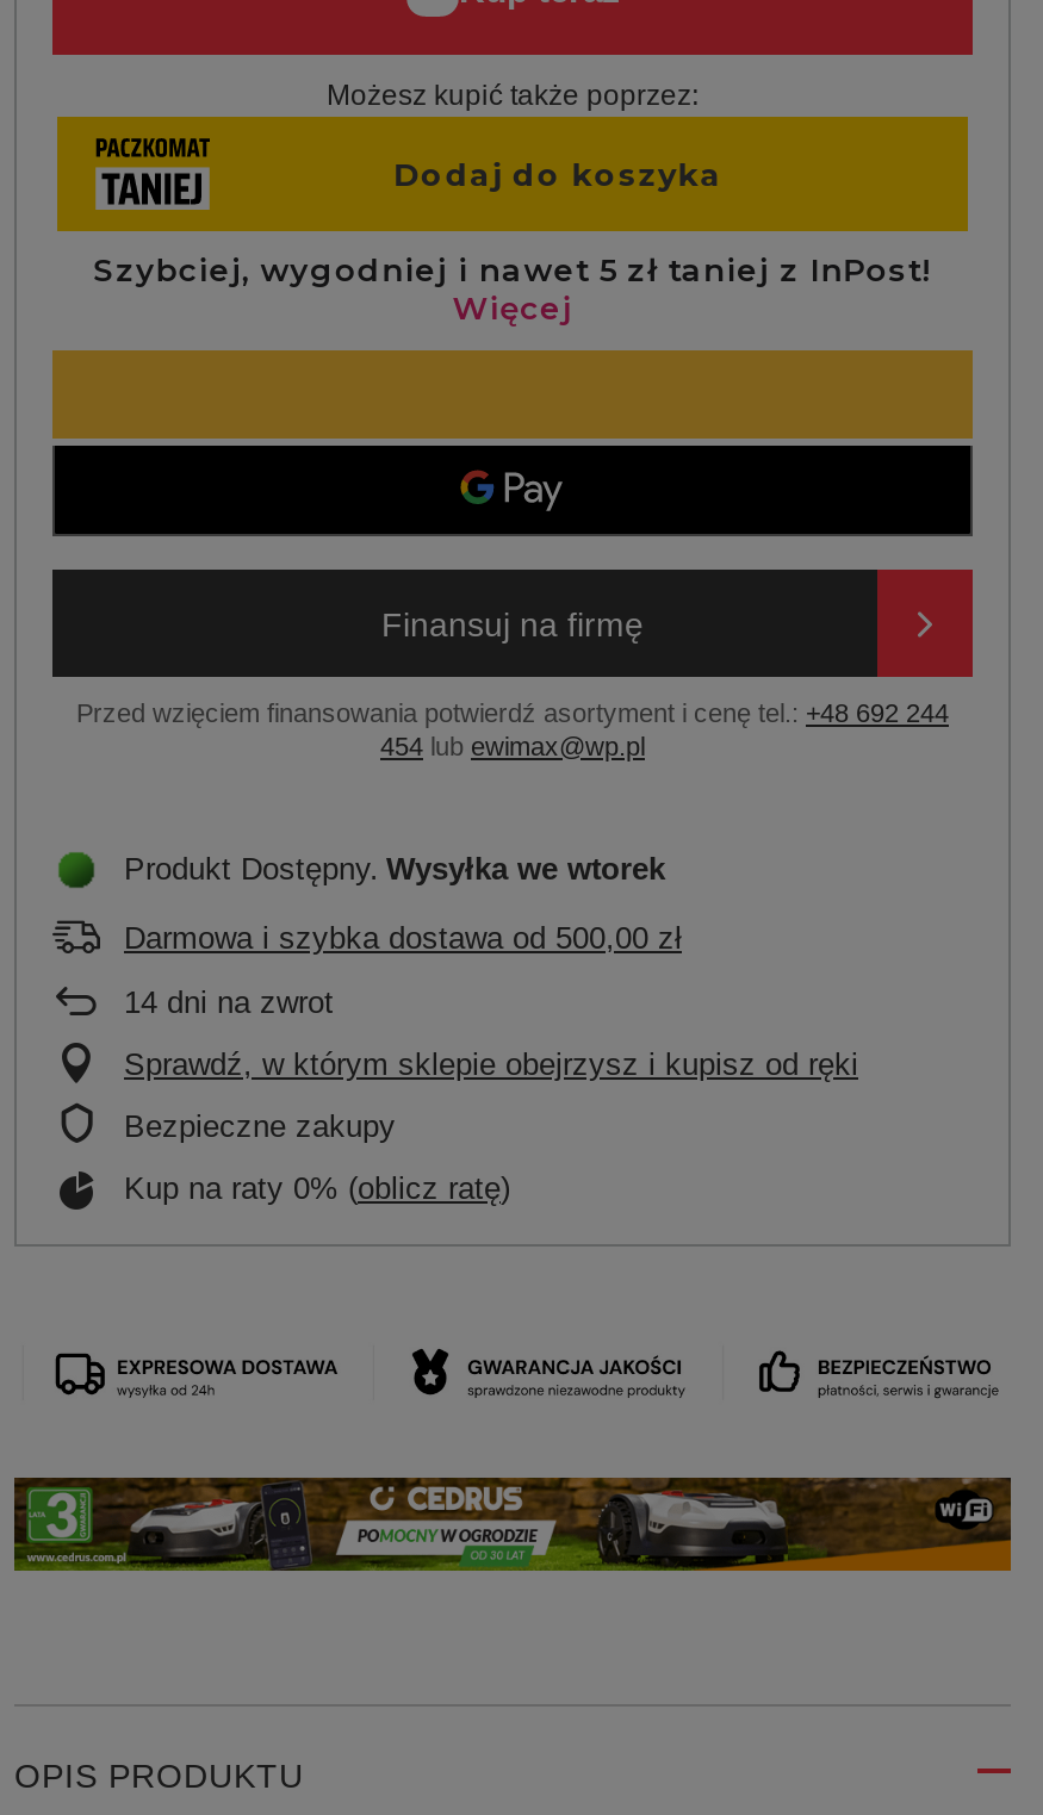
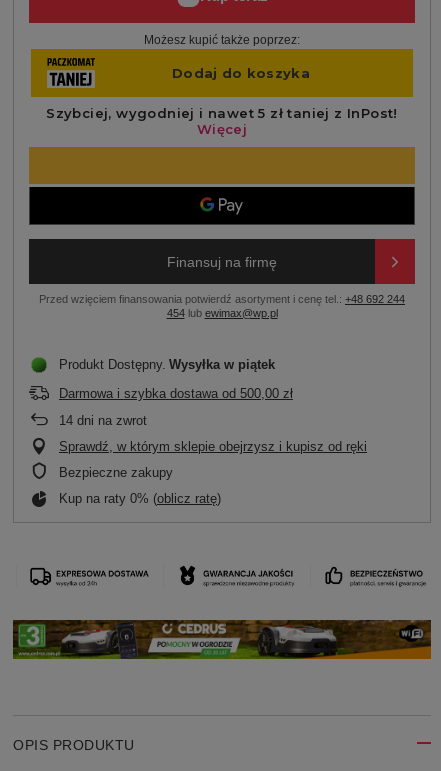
[124,851,665,887] Produkt Dostępny Wysyłka we wtorek -> [59,357,275,372] Produkt Dostępny Wysyłka w piątek

